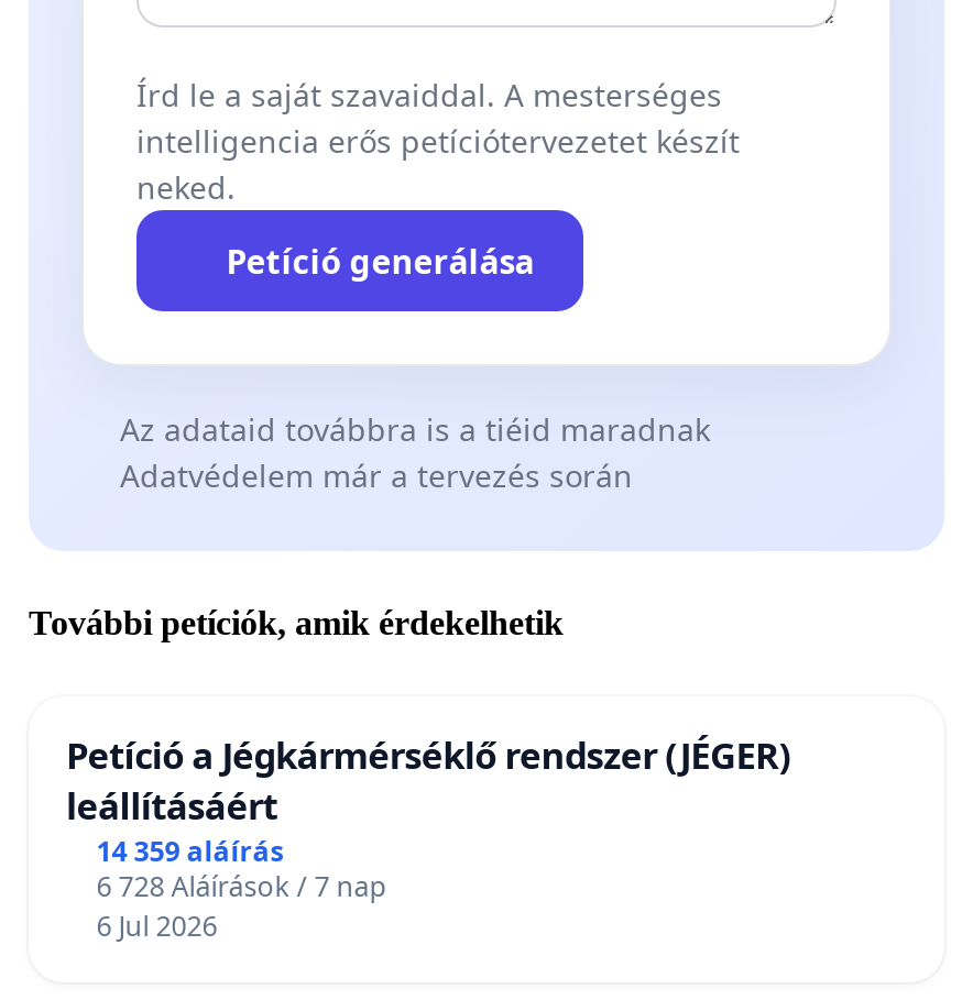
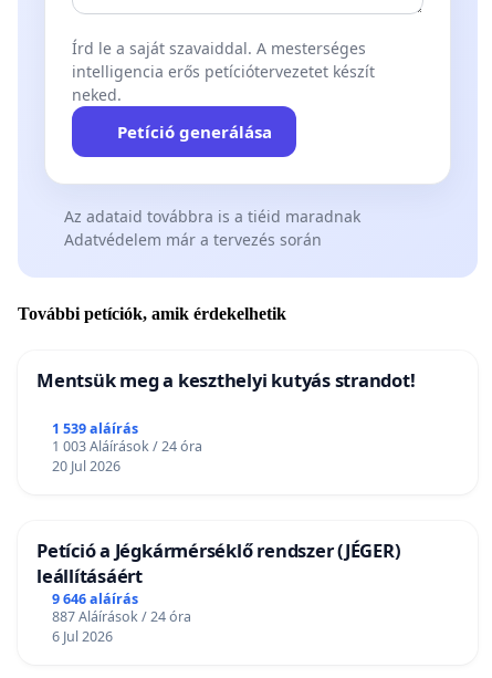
none -> [36,367,415,475] Mentsük meg a keszthelyi kutyás strandot! | 1 539 aláírás | 1 003 Aláírások / 24 óra | 20 Jul 2026
[96,832,284,870] 14 359 aláírás -> [52,589,138,608] 9 646 aláírás
[96,867,387,905] 6 728 Aláírások / 7 nap -> [52,607,191,625] 887 Aláírások / 24 óra

